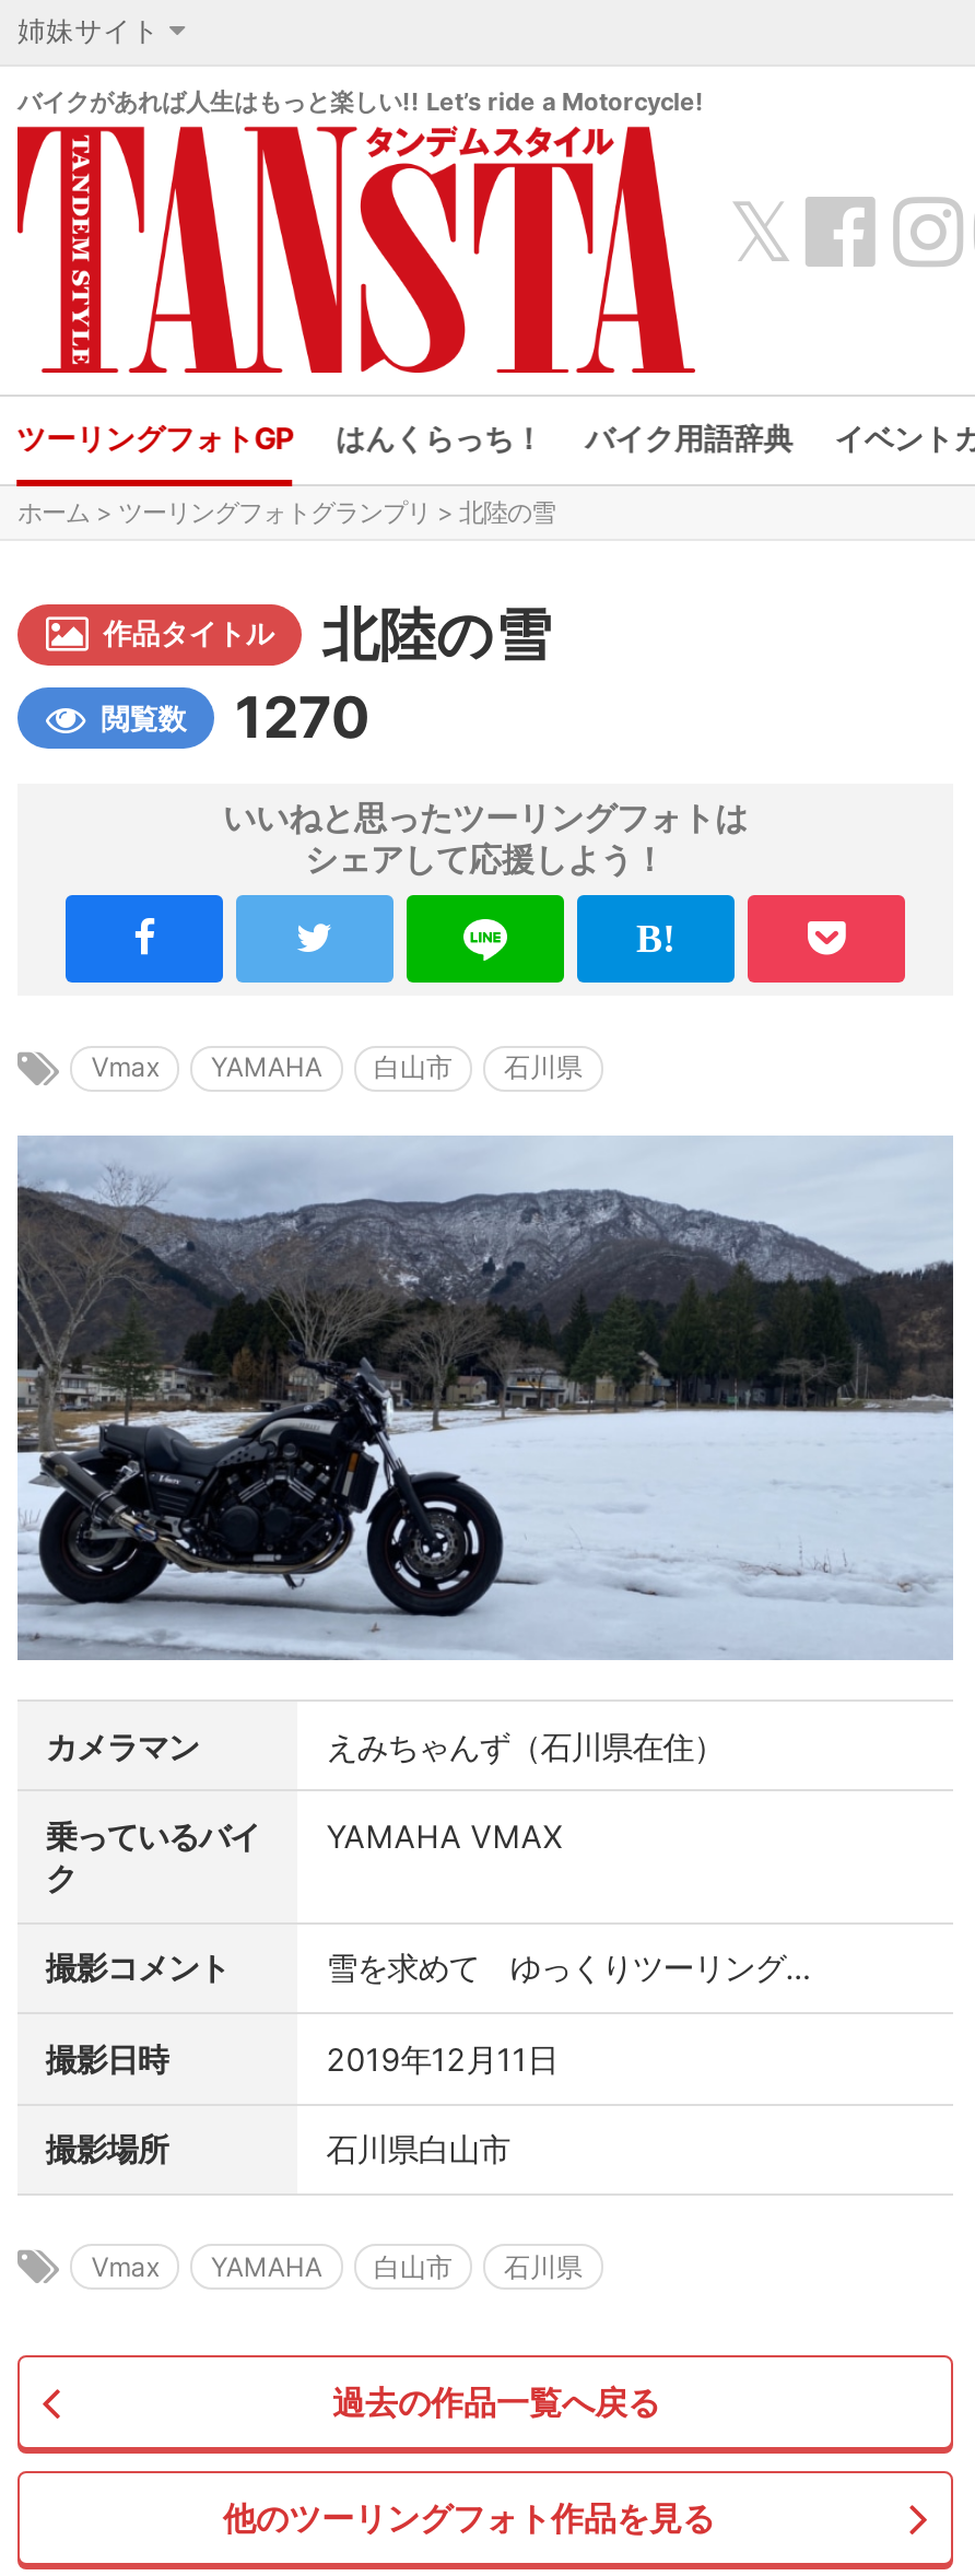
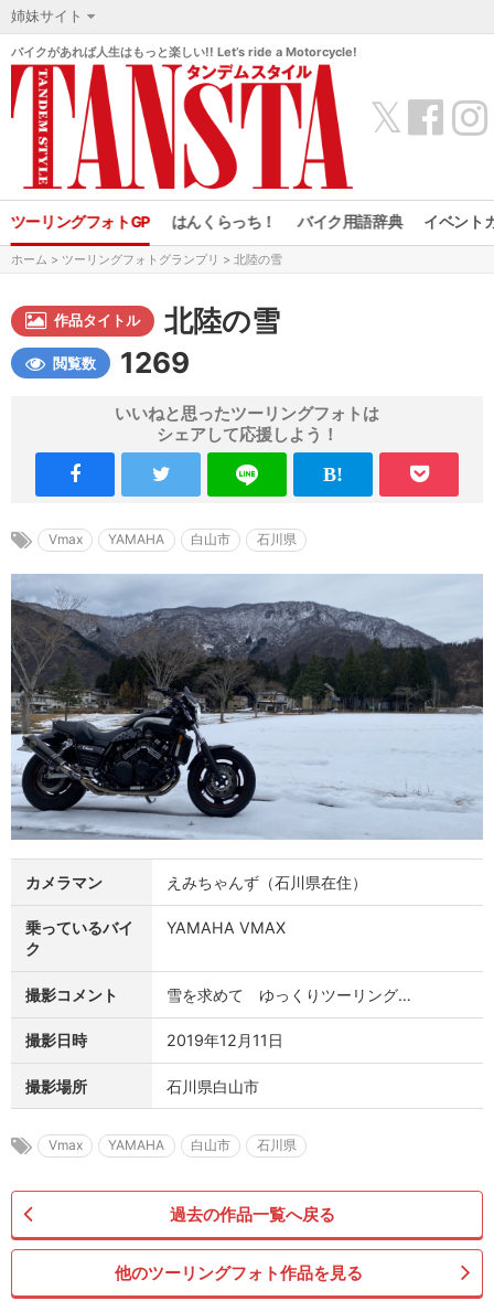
[101,684,370,752] 閲覧数 1270 -> [53,346,190,380] 閲覧数 1269

